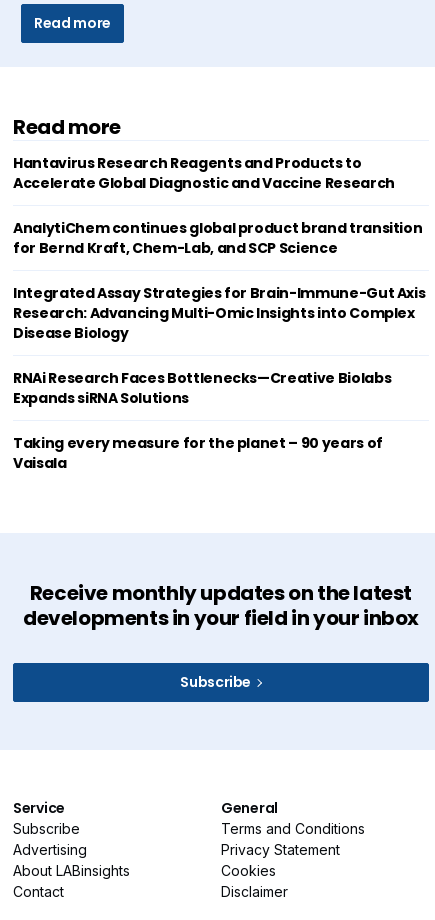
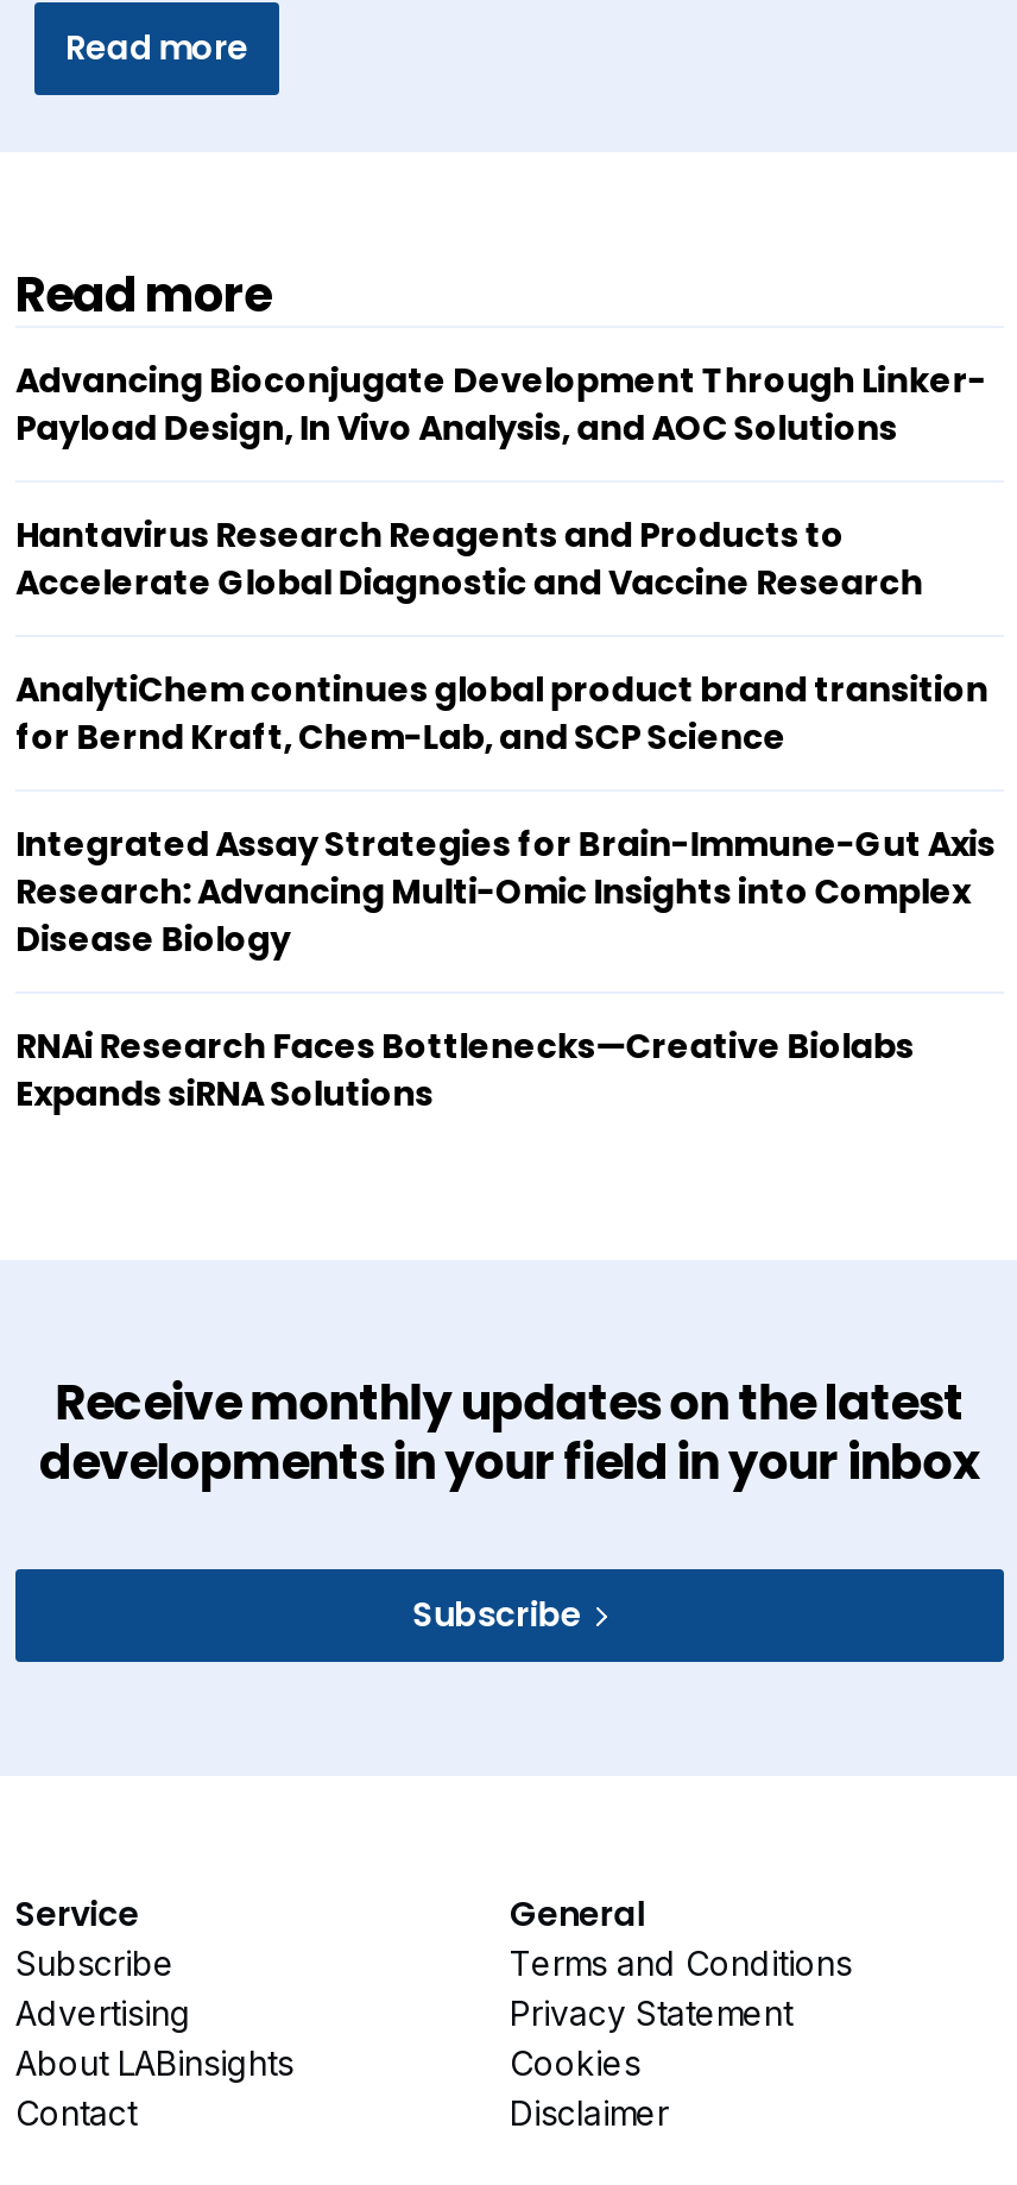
none -> [15,357,986,452] Advancing Bioconjugate Development Through Linker- | Payload Design, In Vivo Analysis, and AOC Solutions
moved [13,153,425,408] -> [15,511,996,1117]: Hantavirus Research Reagents and Products to | Accelerate Global Diagnostic and Vaccine Research | AnalytiChem continues global product brand transition | ... | RNAi Research Faces Bottlenecks—Creative Biolabs | Expands siRNA Solutions
[13,433,383,473] Taking every measure for the planet – 90 years of | Vaisala -> none

